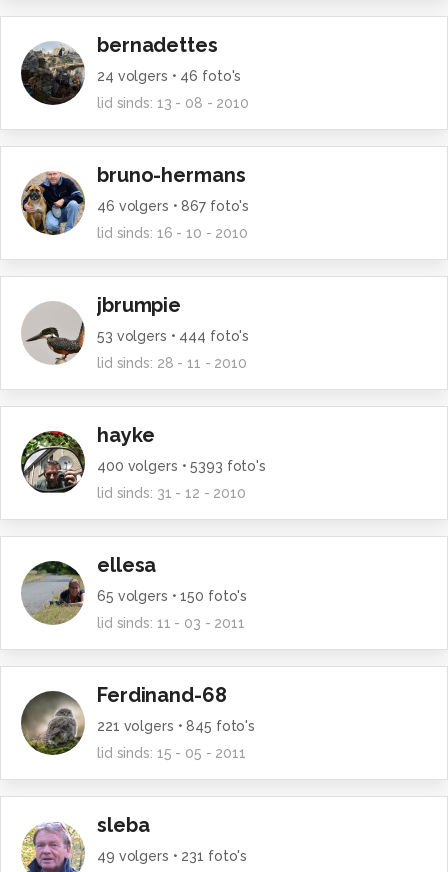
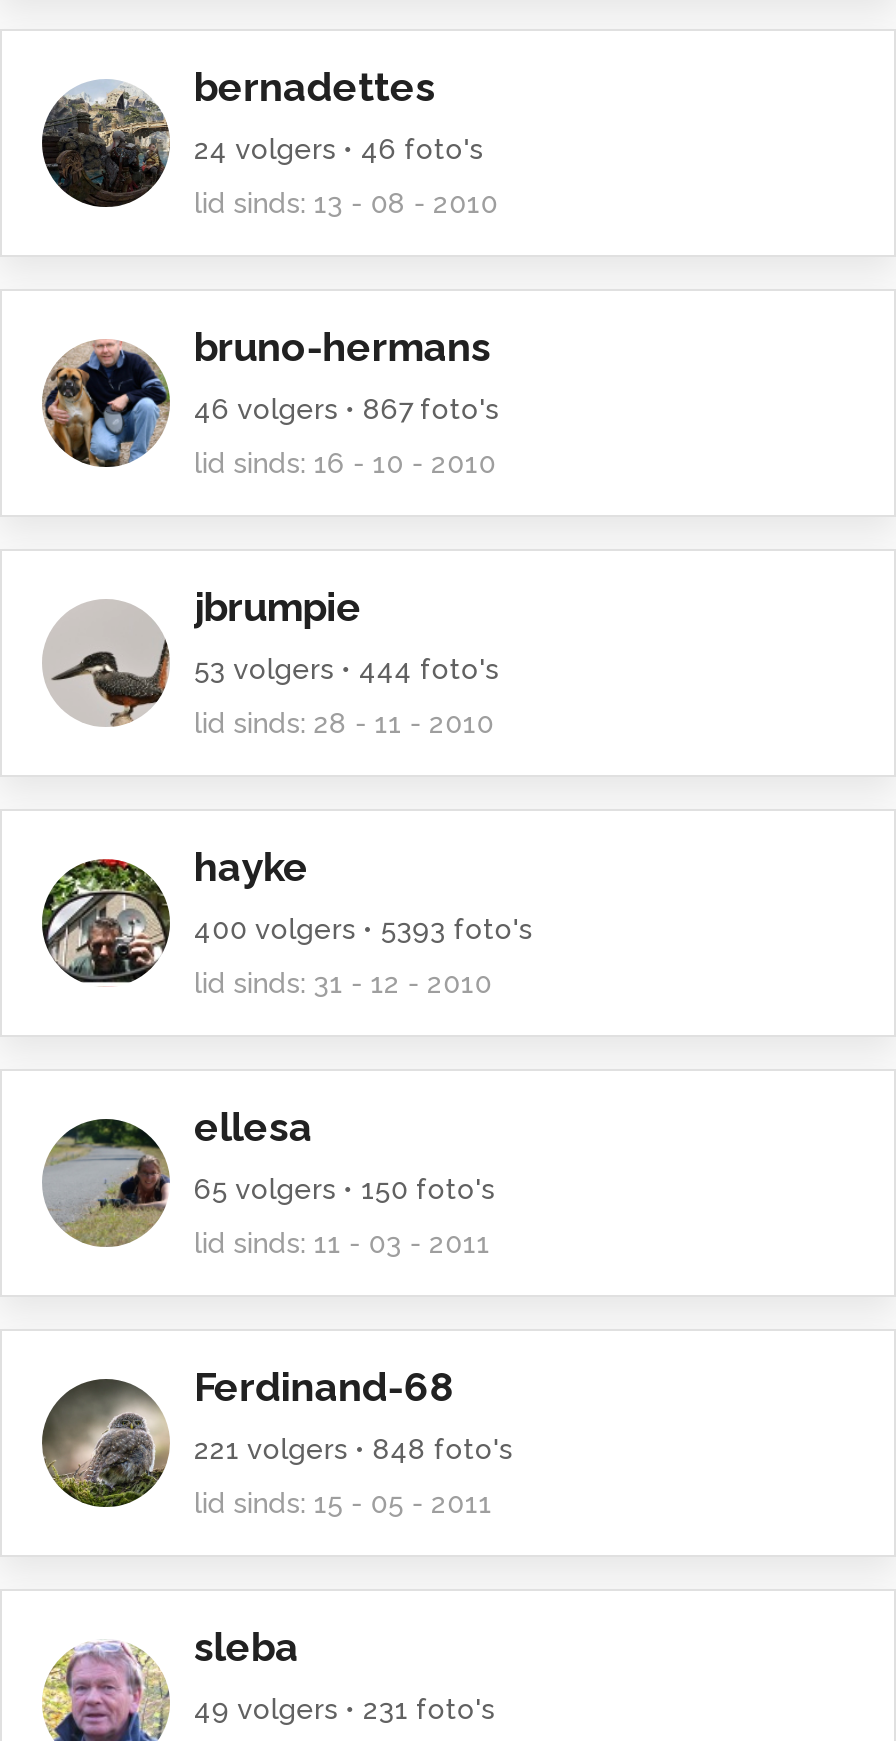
[97,718,255,734] 221 volgers • 845 foto's -> [194,1433,512,1465] 221 volgers • 848 foto's

